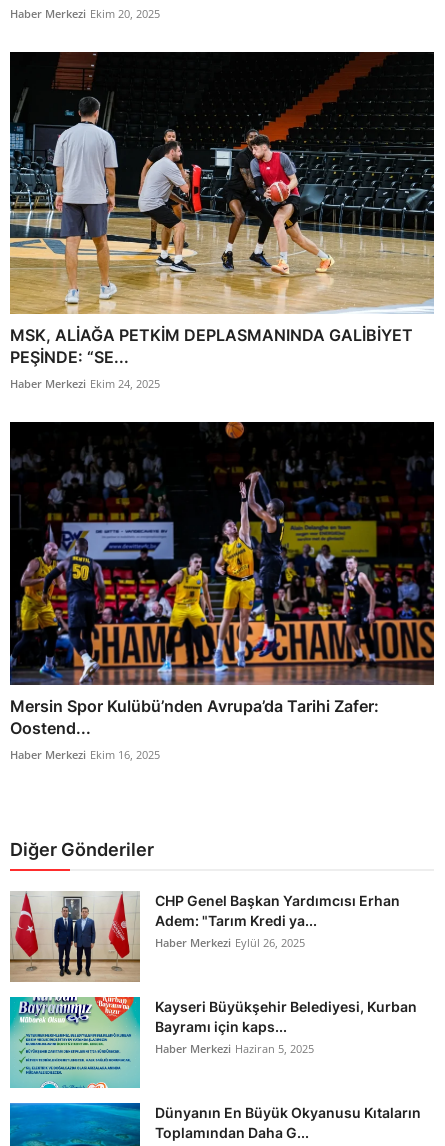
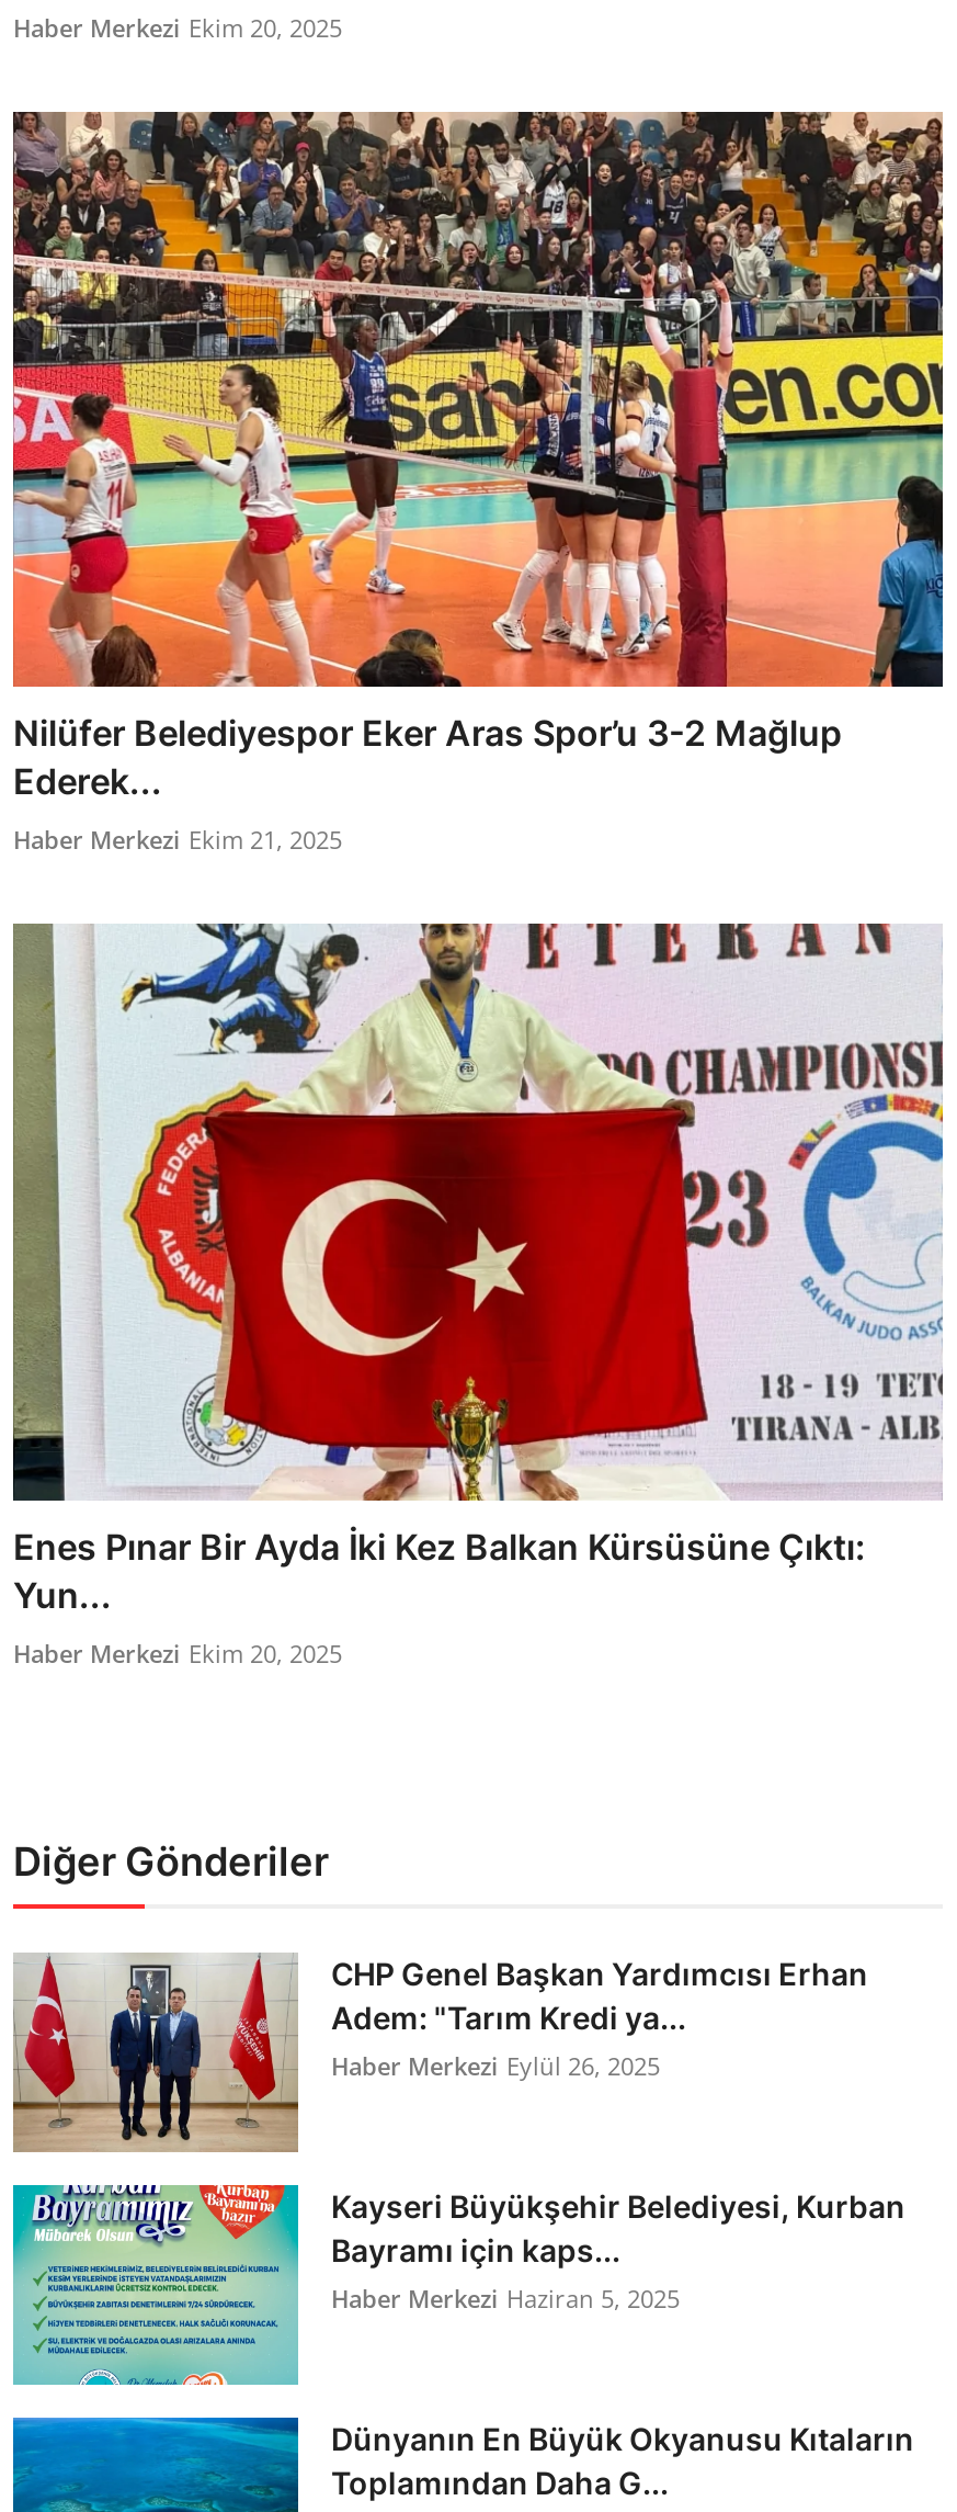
[9,51,435,391] [image] | MSK, ALİAĞA PETKİM DEPLASMANINDA GALİBİYET | PEŞİNDE: “SE... | Haber Merkezi Ekim 24, 2025 -> [11,110,945,856] [image] | Nilüfer Belediyespor Eker Aras Spor’u 3-2 Mağlup | Ederek... | Haber Merkezi Ekim 21, 2025
[9,421,435,762] [image] | Mersin Spor Kulübü’nden Avrupa’da Tarihi Zafer: | Oostend... | Haber Merkezi Ekim 16, 2025 -> [11,921,945,1669] [image] | Enes Pınar Bir Ayda İki Kez Balkan Kürsüsüne Çıktı: | Yun... | Haber Merkezi Ekim 20, 2025

